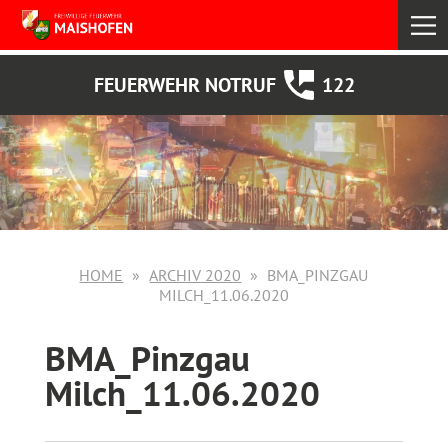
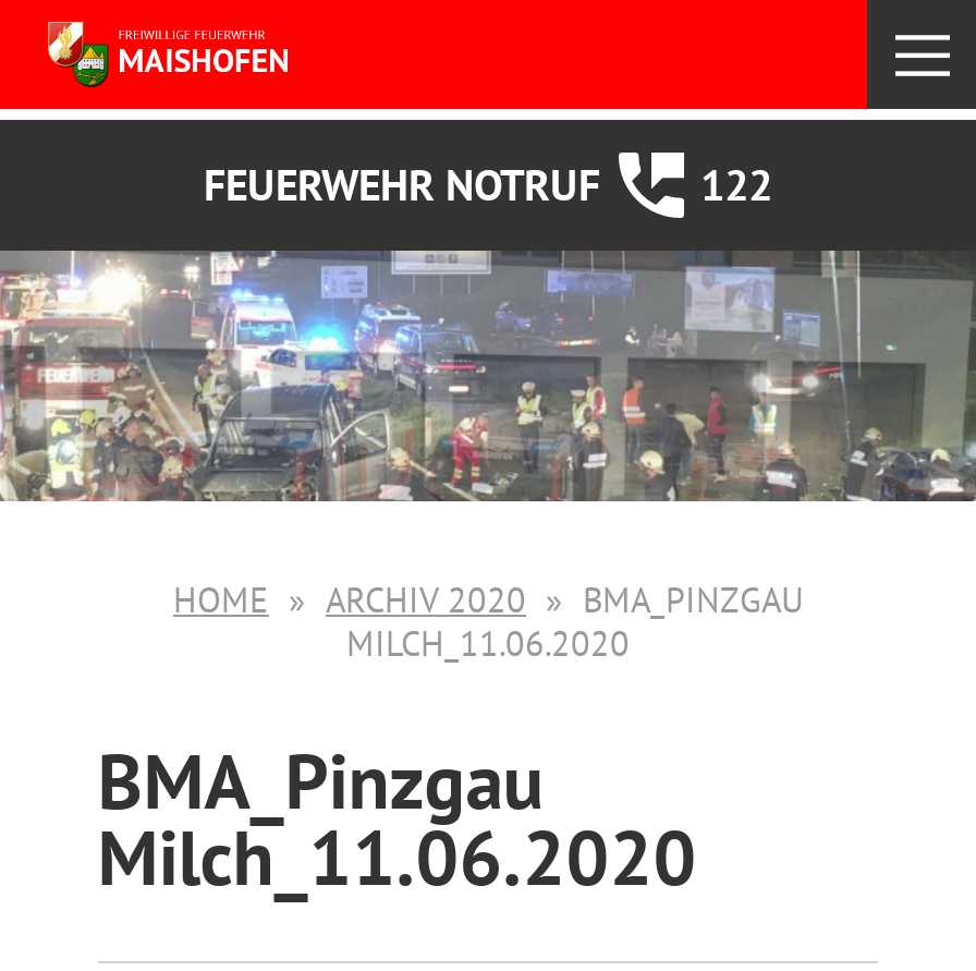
[3,115,445,230] [image] -> [7,251,969,501] [image]

